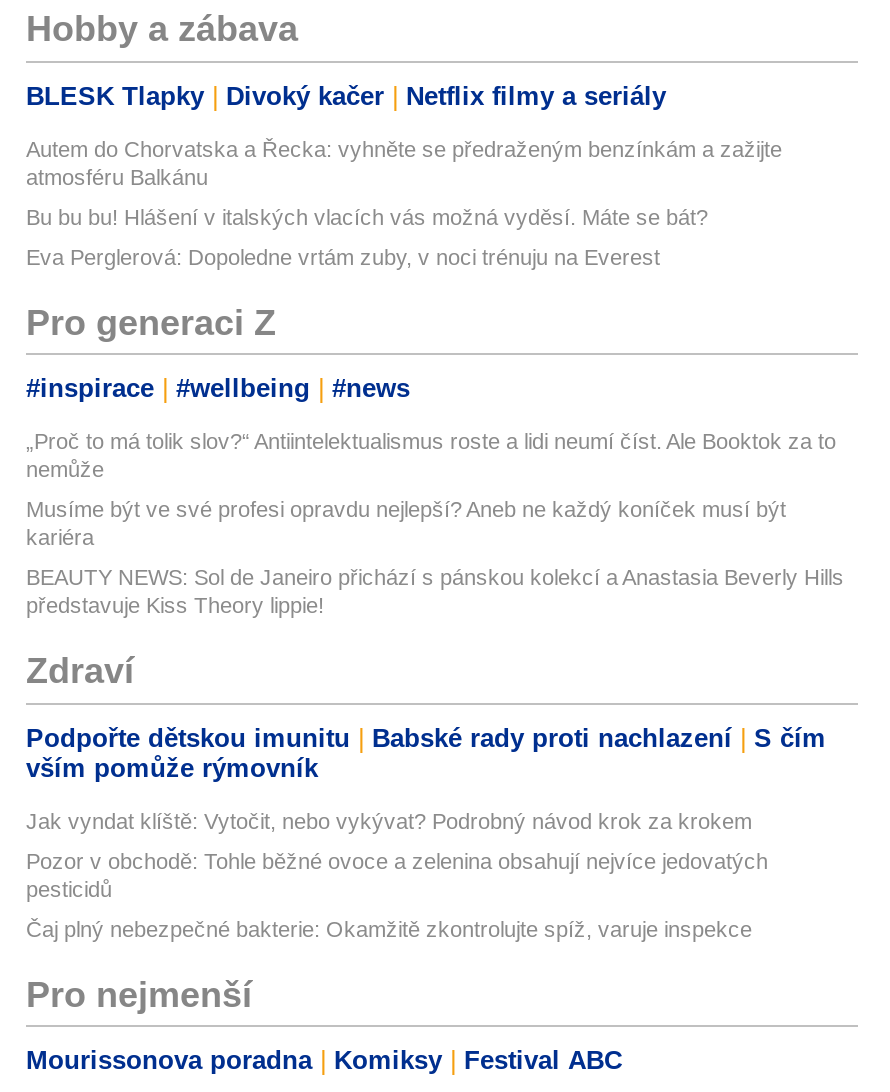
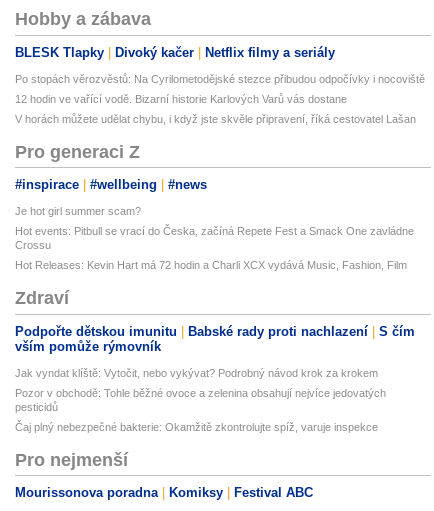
[26,137,782,189] Autem do Chorvatska a Řecka: vyhněte se předraženým benzínkám a zažijte | atmosféru Balkánu -> [15,73,425,85] Po stopách věrozvěstů: Na Cyrilometodějské stezce přibudou odpočívky i nocoviště
[26,205,708,229] Bu bu bu! Hlášení v italských vlacích vás možná vyděsí. Máte se bát? -> [15,93,347,105] 12 hodin ve vařící vodě. Bizarní historie Karlových Varů vás dostane
[26,245,660,269] Eva Perglerová: Dopoledne vrtám zuby, v noci trénuju na Everest -> [15,113,416,125] V horách můžete udělat chybu, i když jste skvěle připravení, říká cestovatel Lašan
[26,430,836,482] „Proč to má tolik slov?“ Antiintelektualismus roste a lidi neumí číst. Ale Booktok za to | nemůže -> [15,205,141,217] Je hot girl summer scam?
[26,498,786,550] Musíme být ve své profesi opravdu nejlepší? Aneb ne každý koníček musí být | kariéra -> [15,225,414,251] Hot events: Pitbull se vrací do Česka, začíná Repete Fest a Smack One zavládne | Crossu
[26,566,844,618] BEAUTY NEWS: Sol de Janeiro přichází s pánskou kolekcí a Anastasia Beverly Hills | představuje Kiss Theory lippie! -> [15,259,407,271] Hot Releases: Kevin Hart má 72 hodin a Charli XCX vydává Music, Fashion, Film

